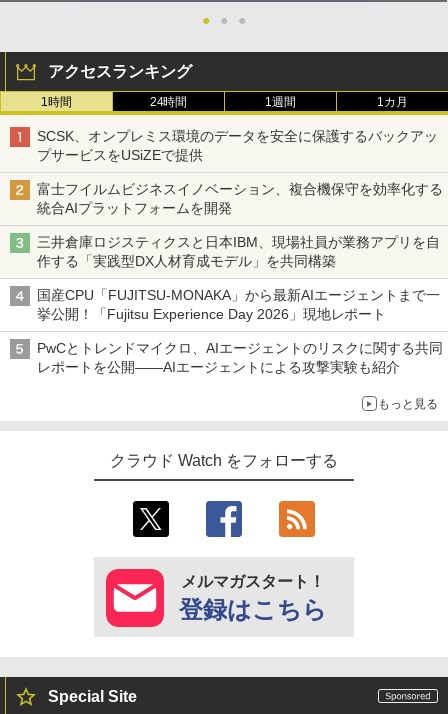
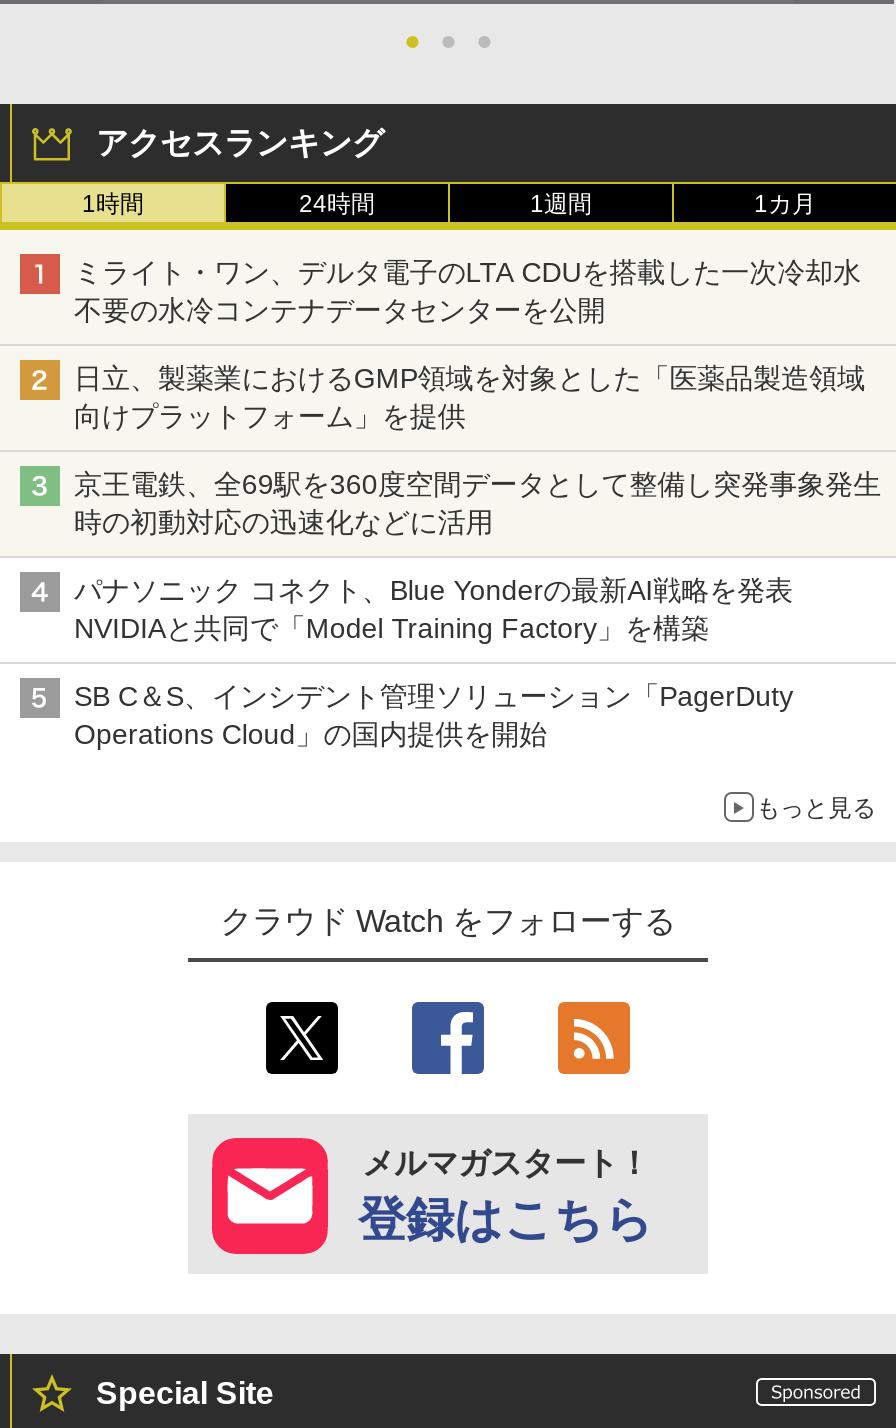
[37,128,438,163] SCSK、オンプレミス環境のデータを安全に保護するバックアッ | プサービスをUSiZEで提供 -> [74,256,861,326] ミライト・ワン、デルタ電子のLTA CDUを搭載した一次冷却水 | 不要の水冷コンテナデータセンターを公開
[37,181,443,216] 富士フイルムビジネスイノベーション、複合機保守を効率化する | 統合AIプラットフォームを開発 -> [74,362,865,432] 日立、製薬業におけるGMP領域を対象とした「医薬品製造領域 | 向けプラットフォーム」を提供
[37,234,440,269] 三井倉庫ロジスティクスと日本IBM、現場社員が業務アプリを自 | 作する「実践型DX人材育成モデル」を共同構築 -> [74,468,881,538] 京王電鉄、全69駅を360度空間データとして整備し突発事象発生 | 時の初動対応の迅速化などに活用
[37,287,439,322] 国産CPU「FUJITSU-MONAKA」から最新AIエージェントまで一 | 挙公開！「Fujitsu Experience Day 2026」現地レポート -> [74,574,821,644] パナソニック コネクト、Blue Yonderの最新AI戦略を発表 | NVIDIAと共同で「Model Training Factory」を構築
[37,340,443,375] PwCとトレンドマイクロ、AIエージェントのリスクに関する共同 | レポートを公開――AIエージェントによる攻撃実験も紹介 -> [74,680,793,750] SB C＆S、インシデント管理ソリューション「PagerDuty | Operations Cloud」の国内提供を開始

